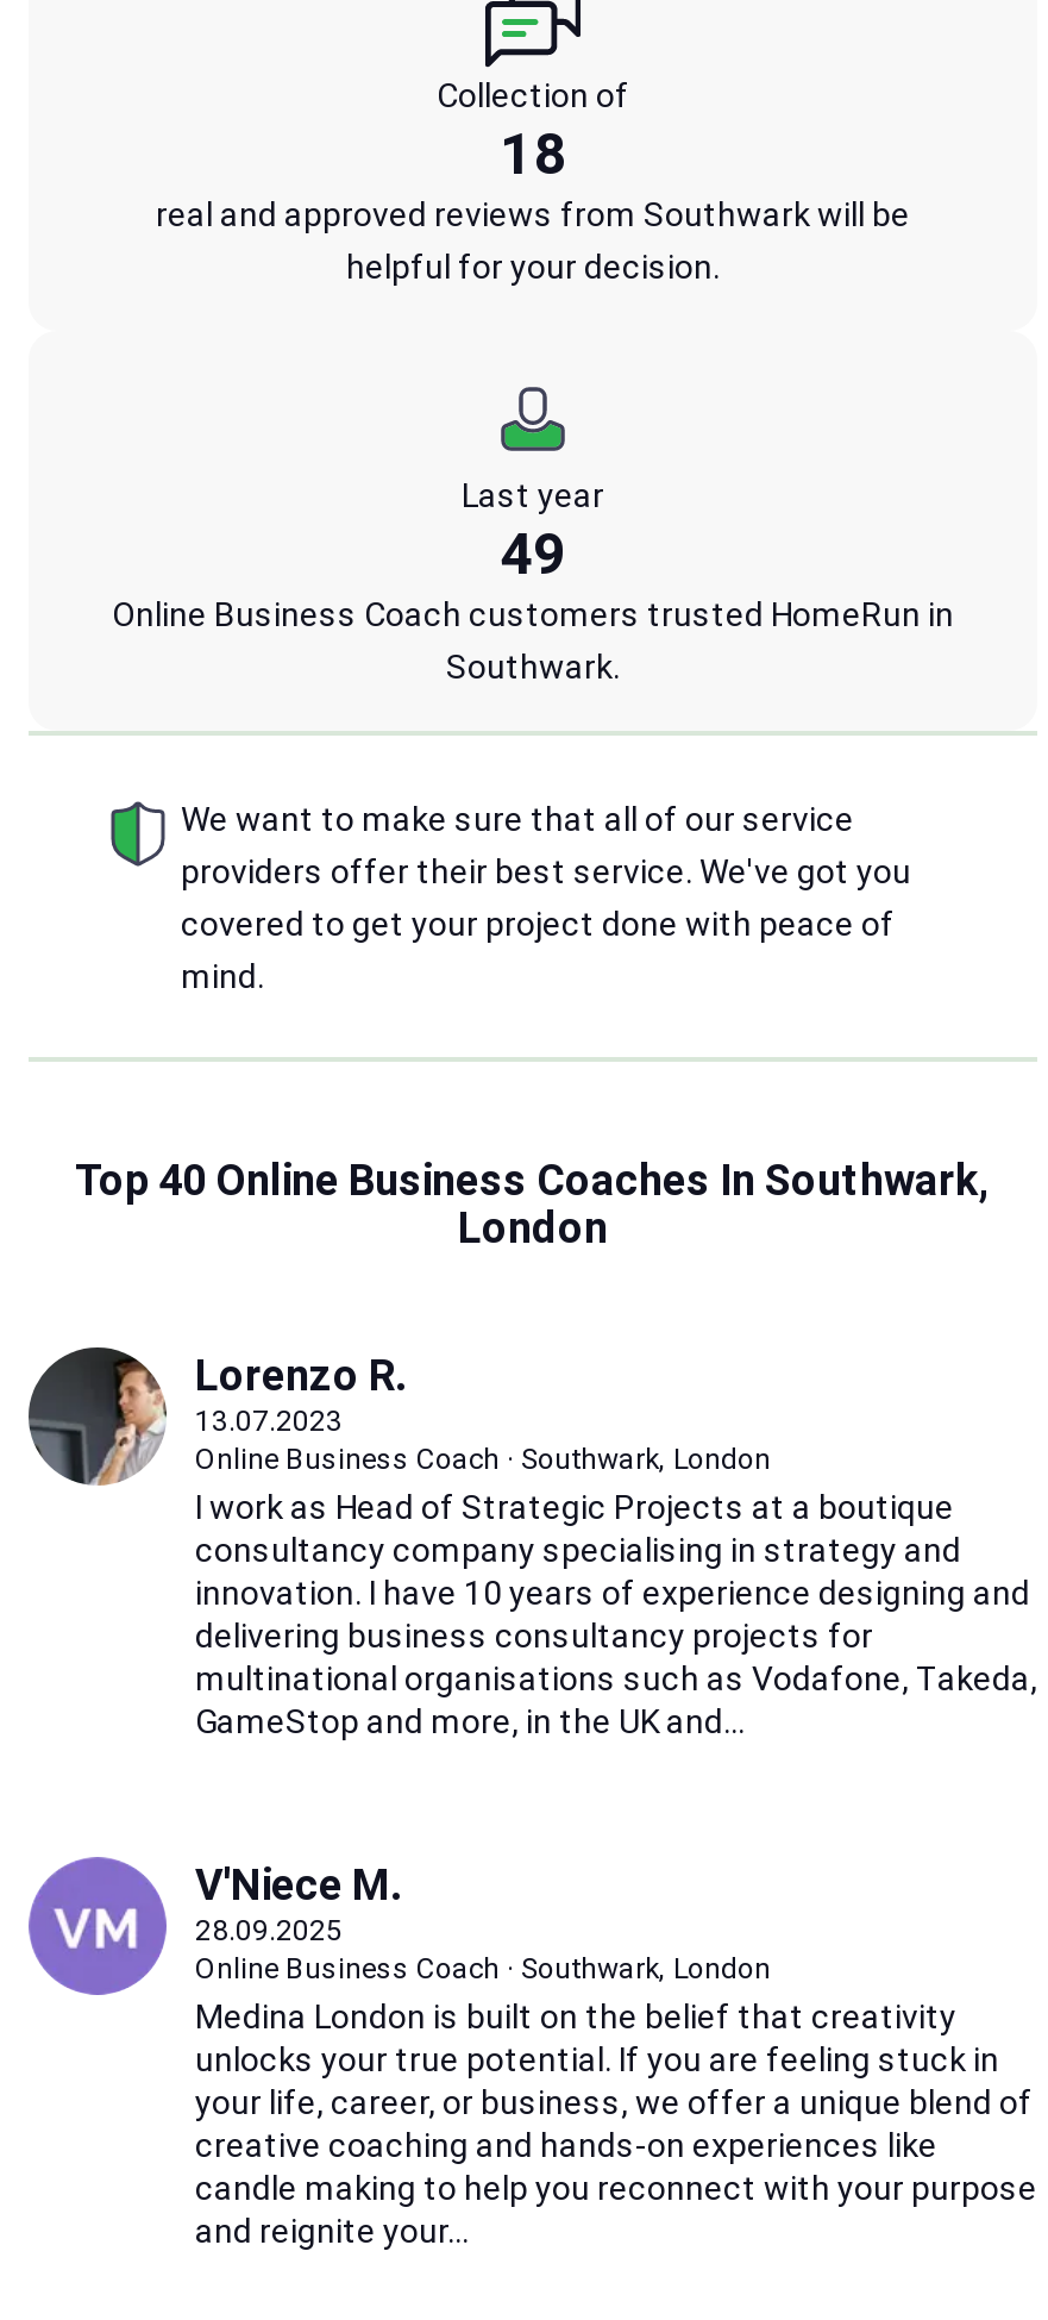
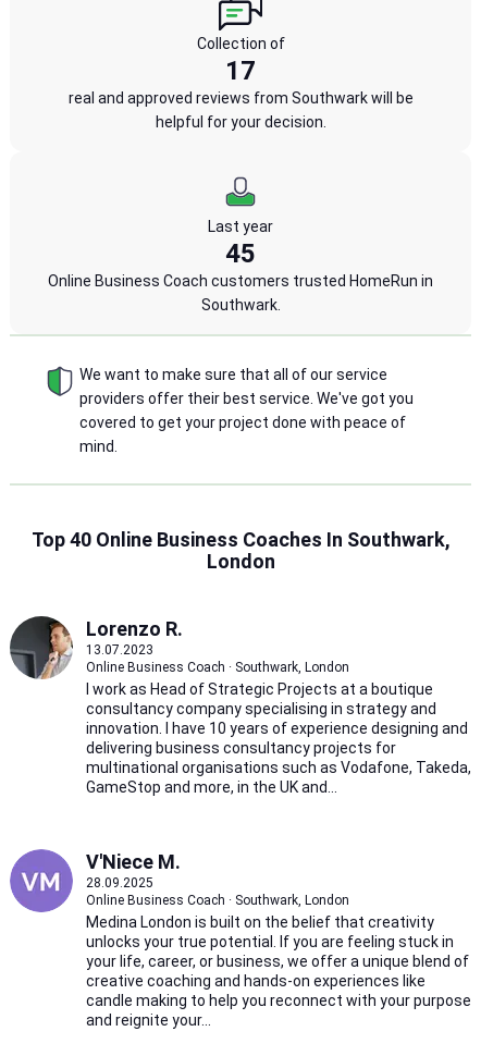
[500,122,566,189] 18 -> [225,56,256,86] 17
[500,522,566,589] 49 -> [225,239,256,269] 45

